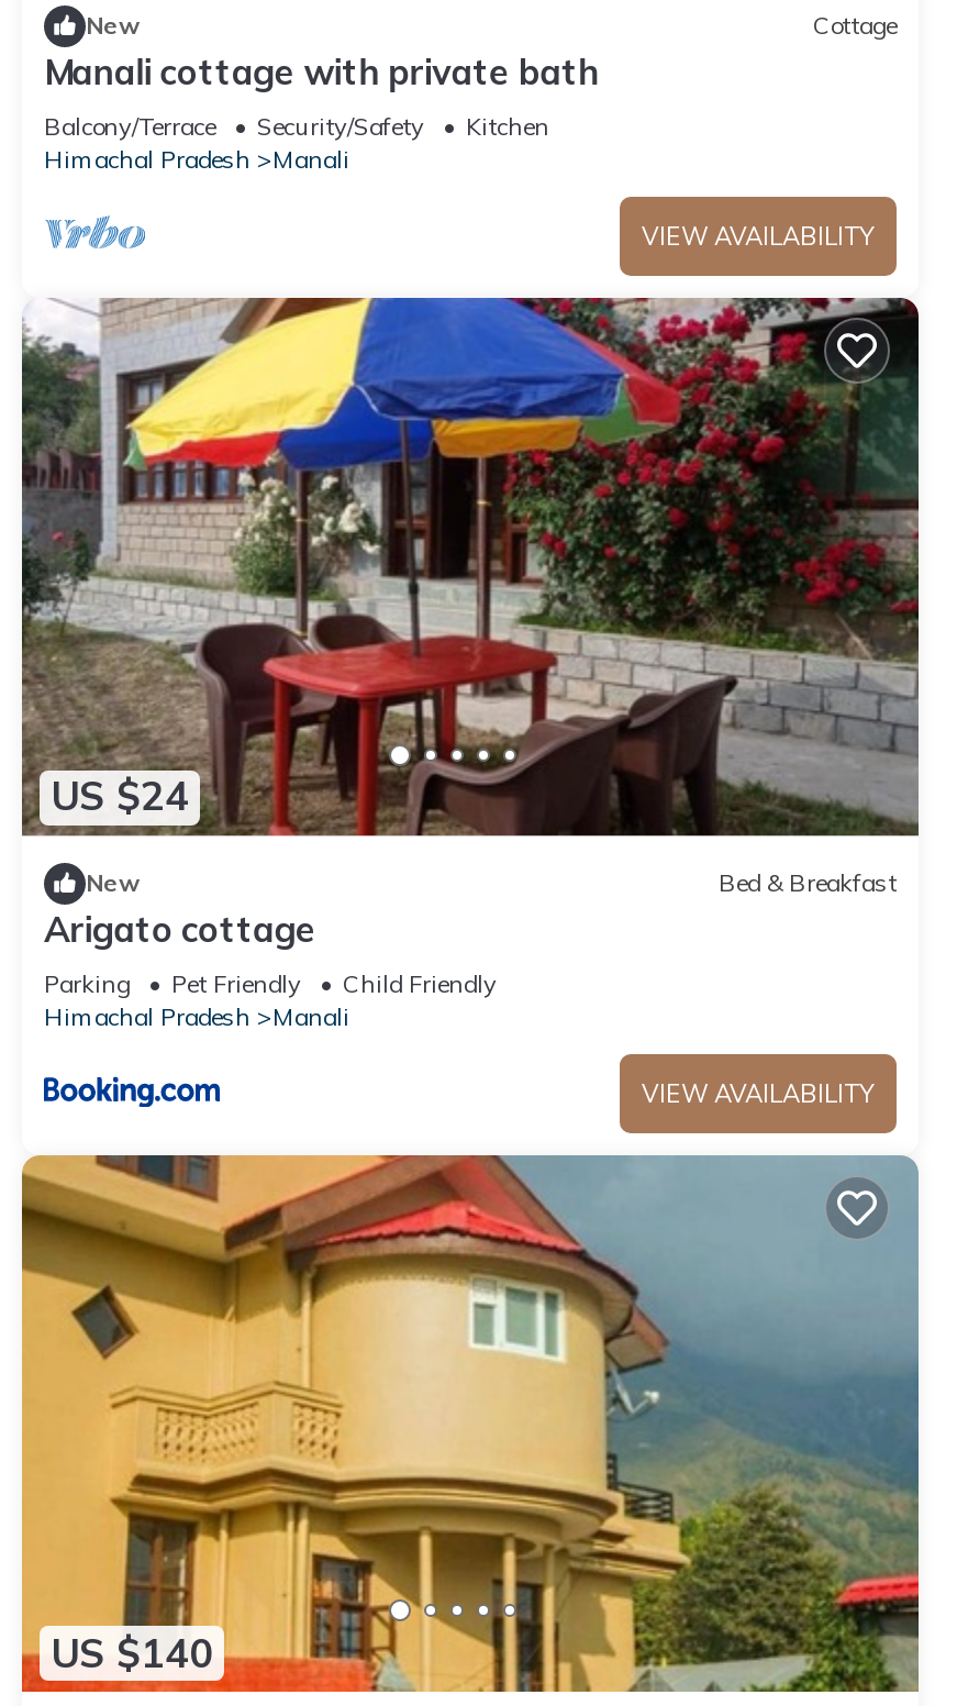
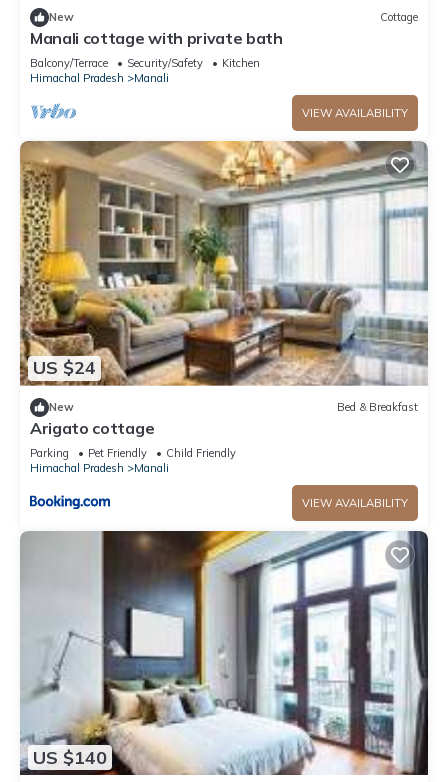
[20,296,921,837] [image] -> [19,140,429,386] [image]
[20,1153,921,1694] [image] -> [19,530,429,776] [image]

